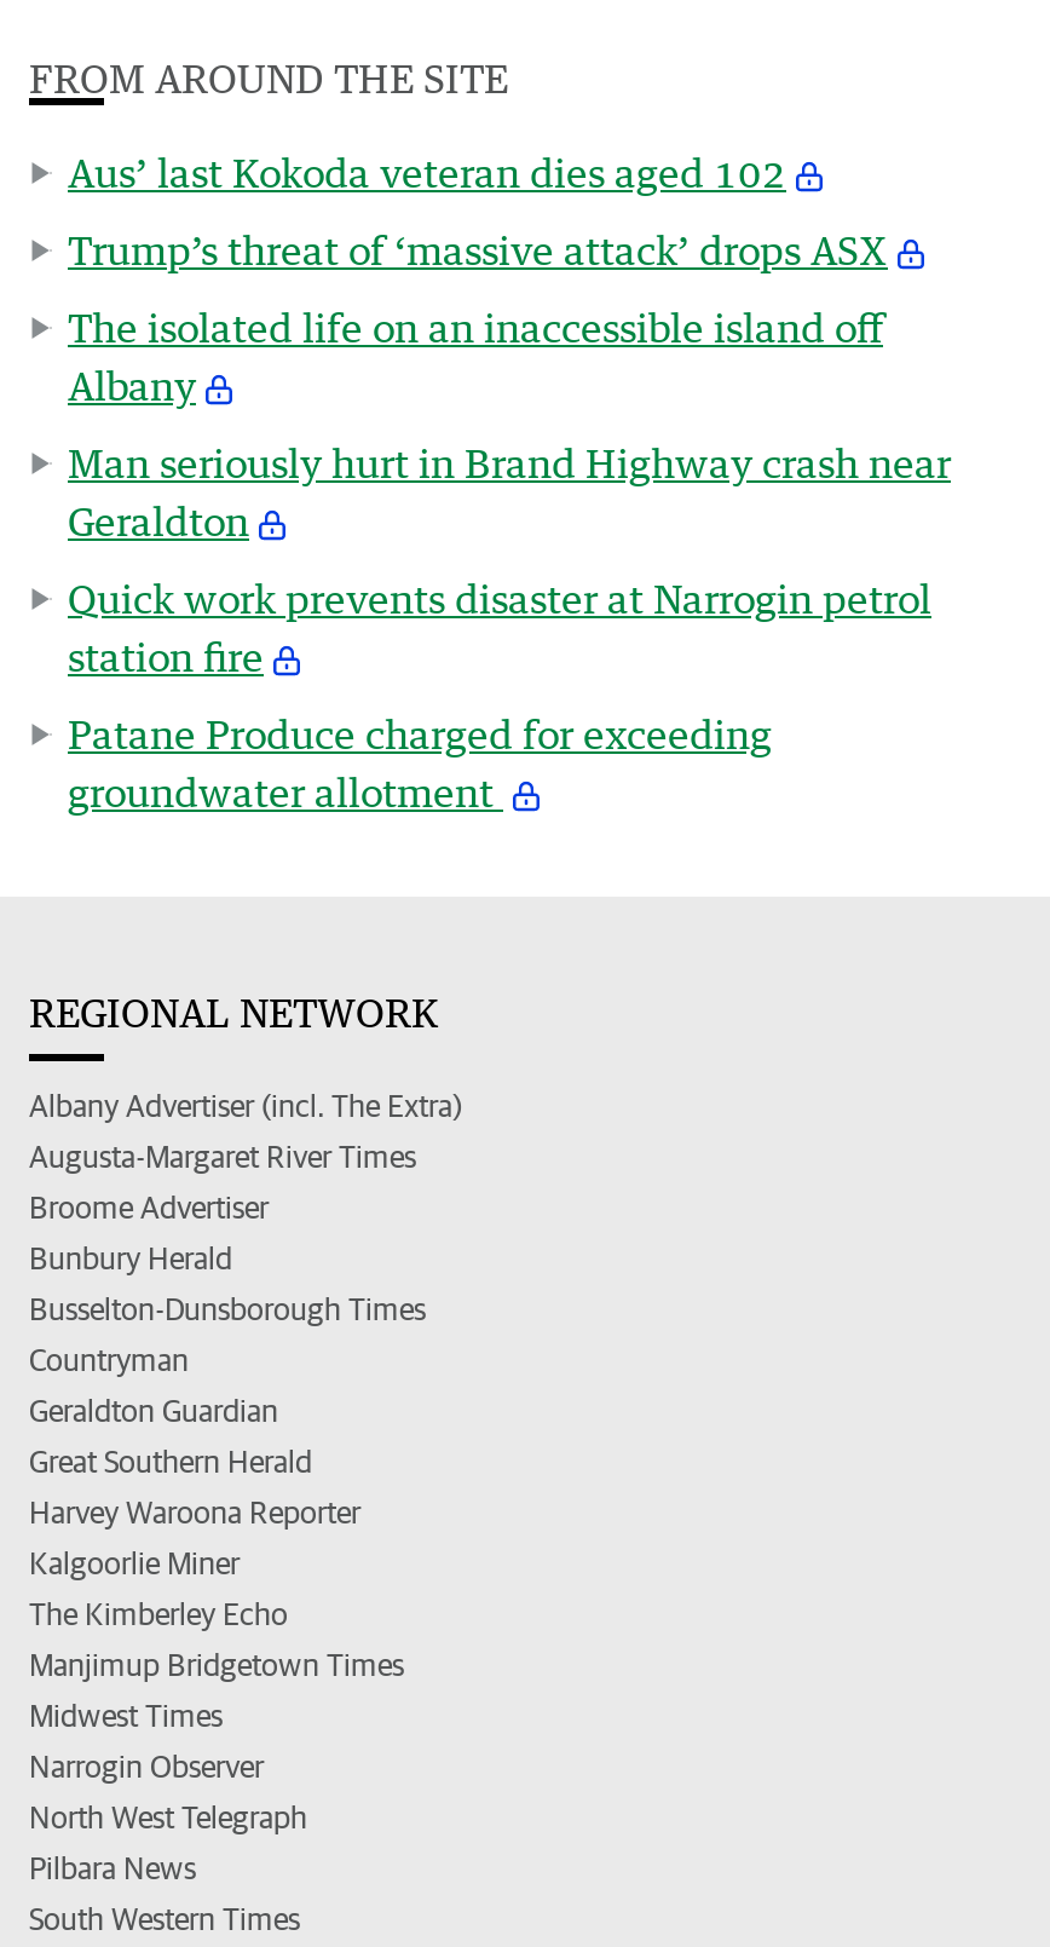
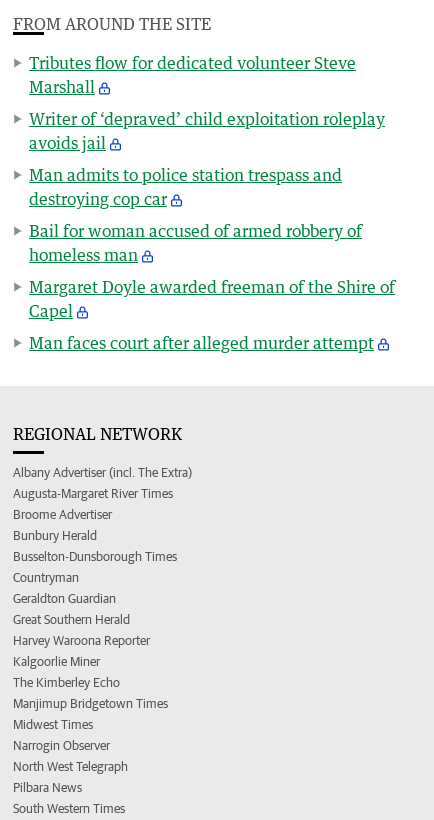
[68,148,786,196] Aus’ last Kokoda veteran dies aged 102 -> [29,52,356,96] Tributes flow for dedicated volunteer Steve | Marshall
[68,225,888,273] Trump’s threat of ‘massive attack’ drops ASX -> [29,108,385,152] Writer of ‘depraved’ child exploitation roleplay | avoids jail
[68,303,883,409] The isolated life on an inaccessible island off | Albany -> [29,164,342,208] Man admits to police station trespass and | destroying cop car
[68,438,951,545] Man seriously hurt in Brand Highway crash near | Geraldton -> [29,220,362,264] Bail for woman accused of armed robbery of | homeless man
[68,574,931,680] Quick work prevents disaster at Narrogin petrol | station fire -> [29,276,395,320] Margaret Doyle awarded freeman of the Shire of | Capel
[68,709,772,816] Patane Produce charged for exceeding | groundwater allotment -> [29,332,374,352] Man faces court after alleged murder attempt

